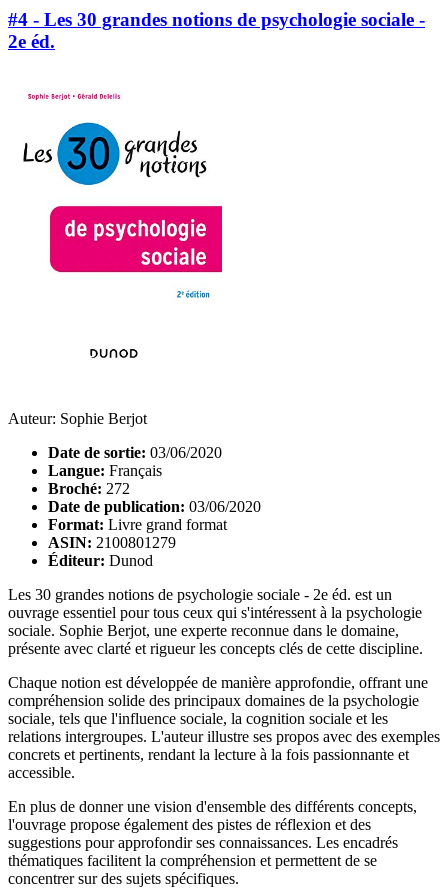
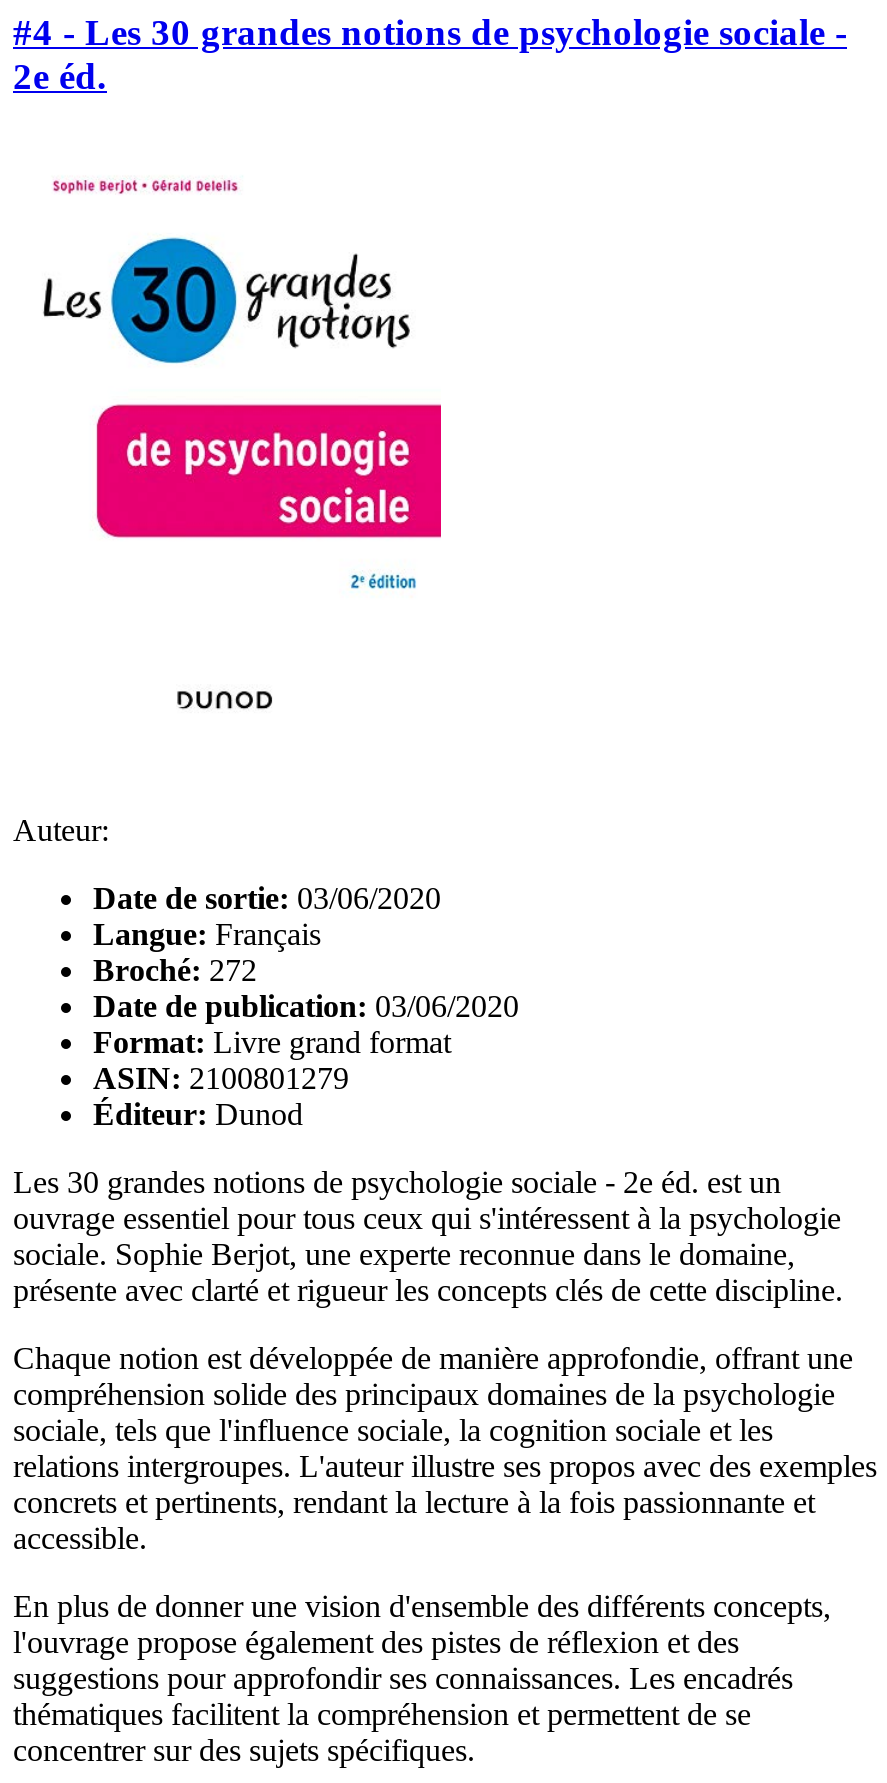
[8,410,147,427] Auteur: Sophie Berjot -> [13,813,109,847] Auteur:

